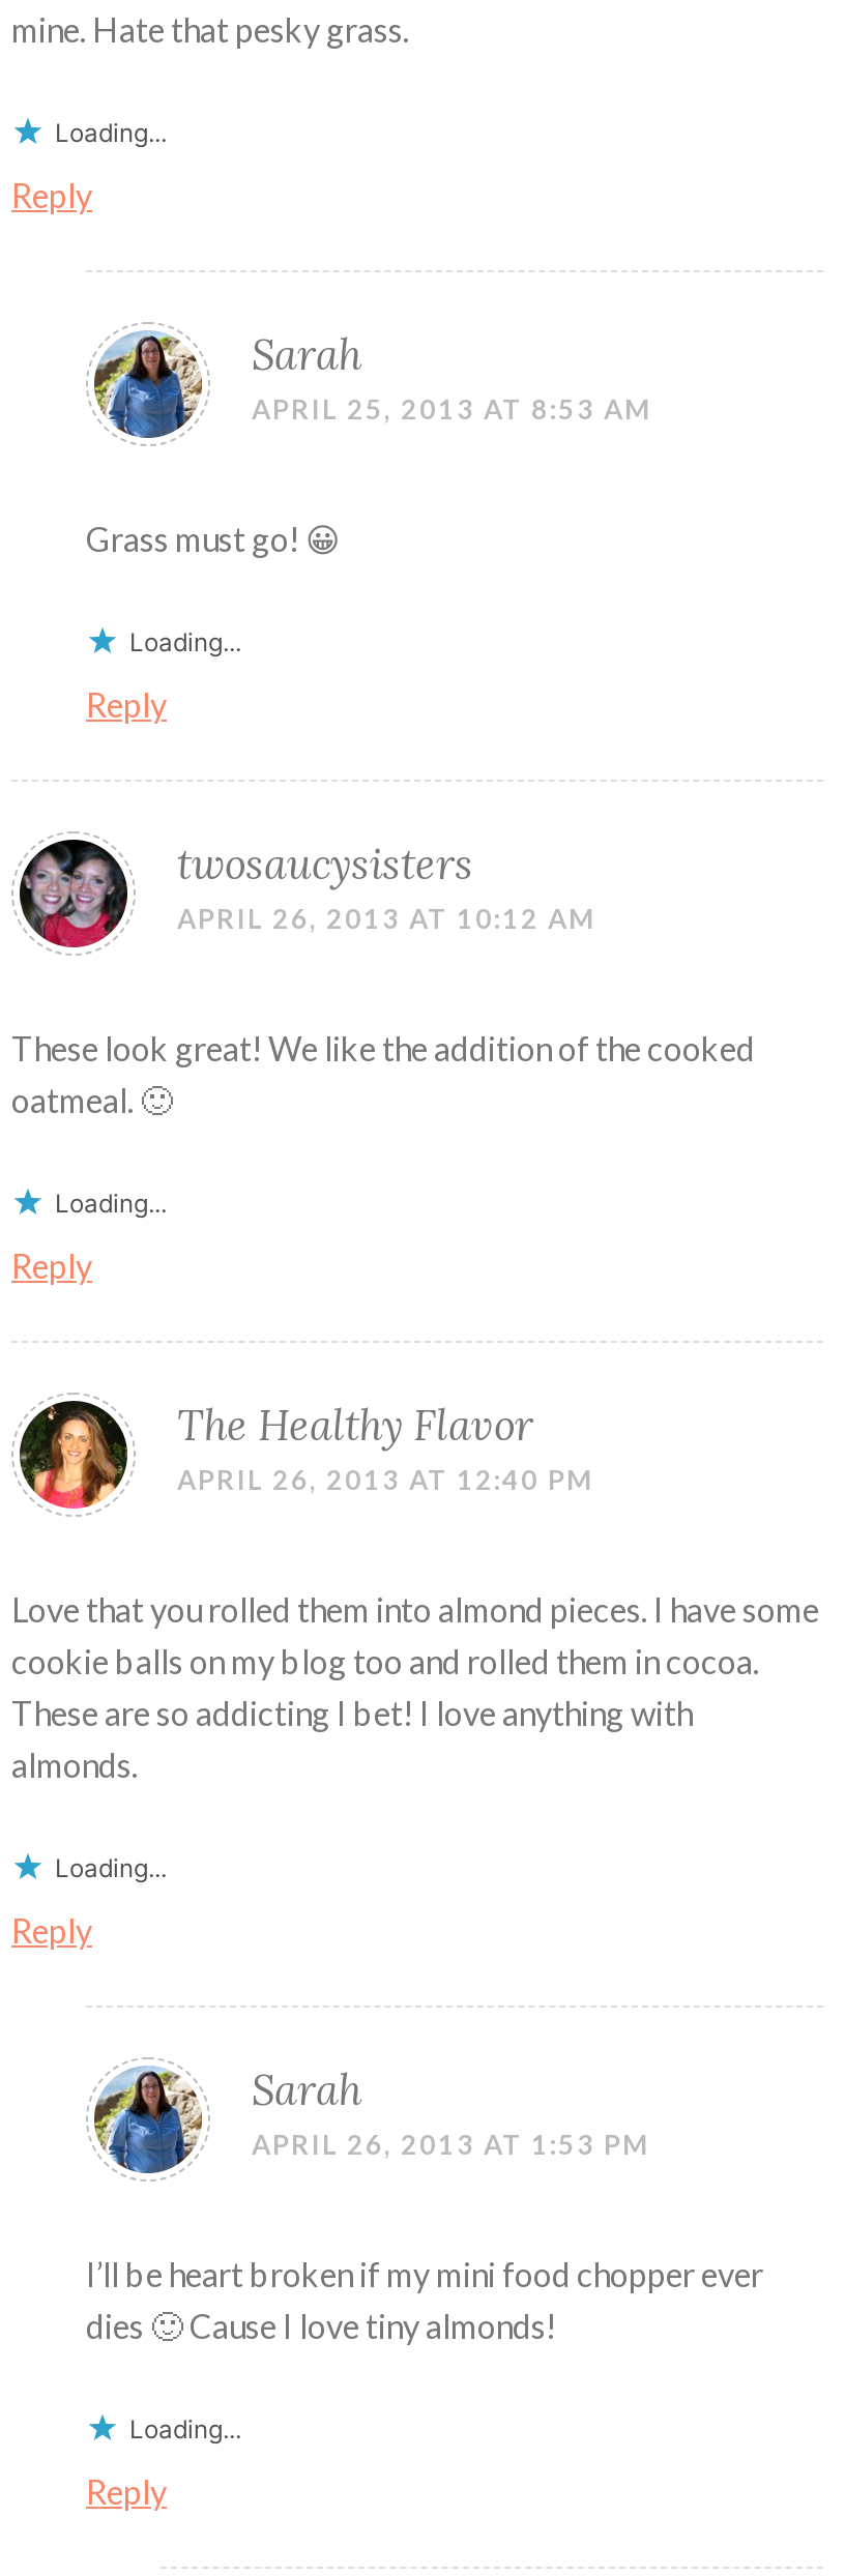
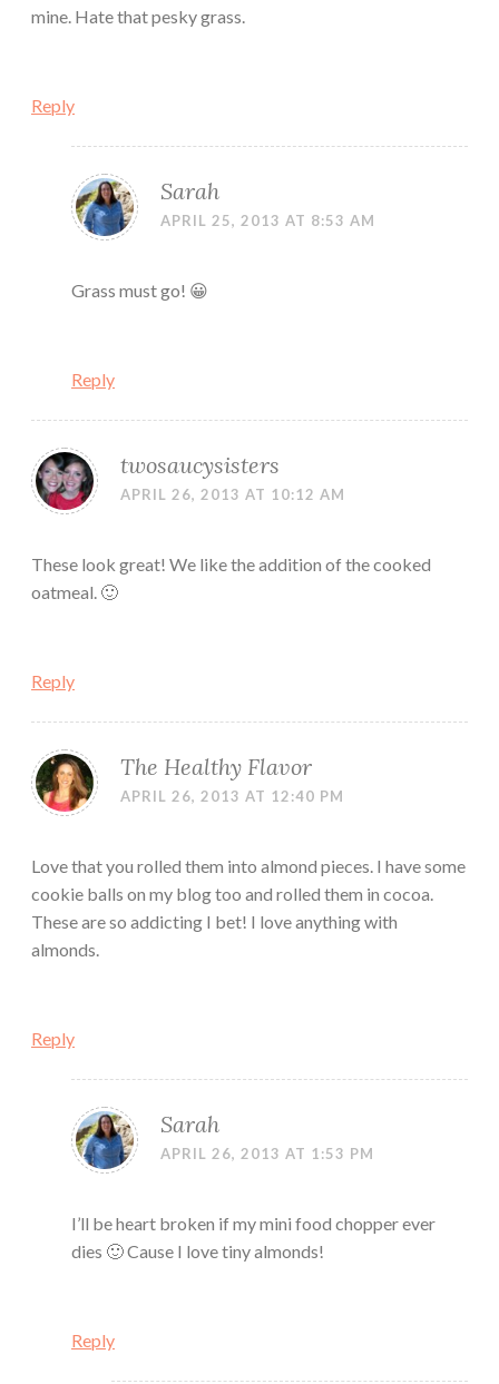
[55,117,167,148] Loading... -> none
[129,626,241,657] Loading... -> none
[55,1187,167,1218] Loading... -> none
[55,1852,167,1883] Loading... -> none
[129,2413,241,2444] Loading... -> none

